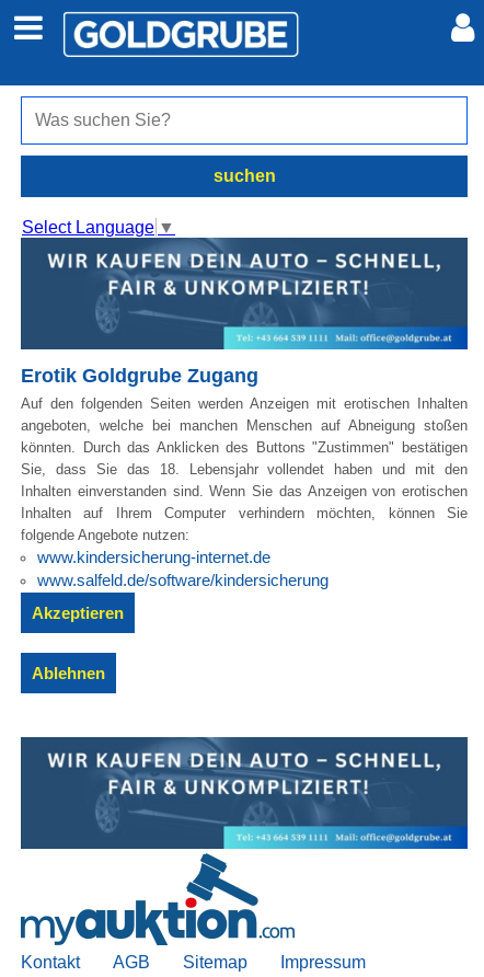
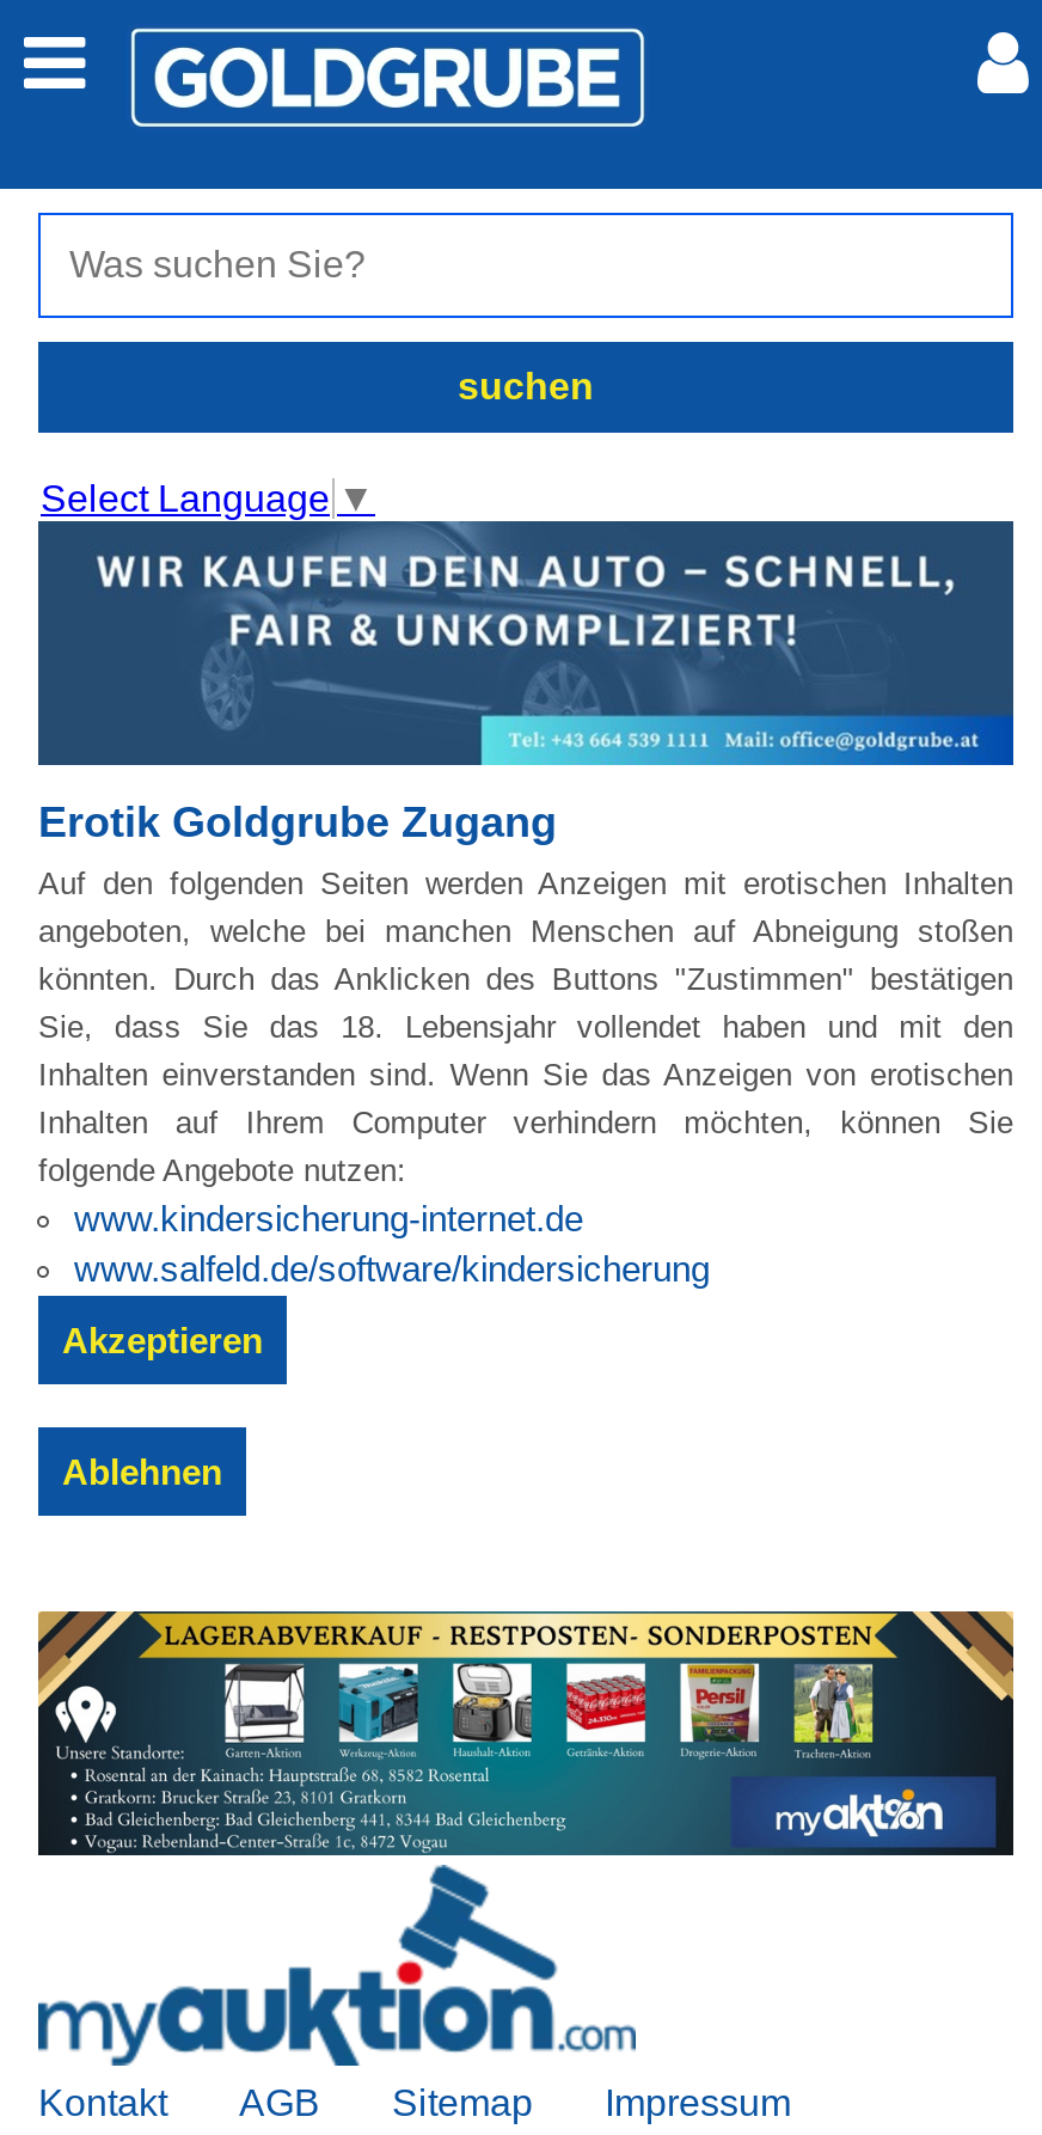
[20,736,469,850] [image] -> [36,1609,1016,1858] [image]

